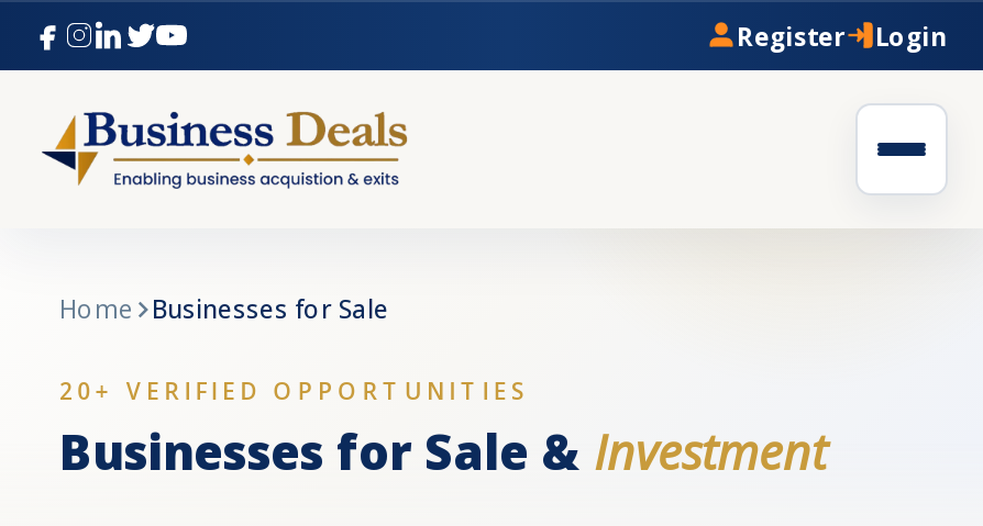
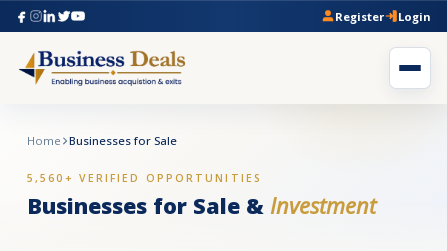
[59,376,529,406] 20+ VERIFIED OPPORTUNITIES -> [27,171,262,185] 5,560+ VERIFIED OPPORTUNITIES

